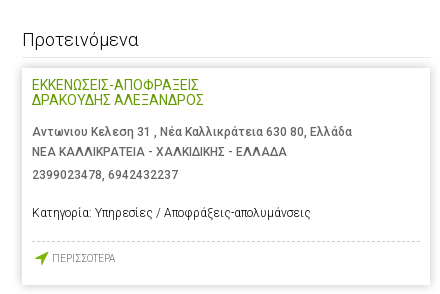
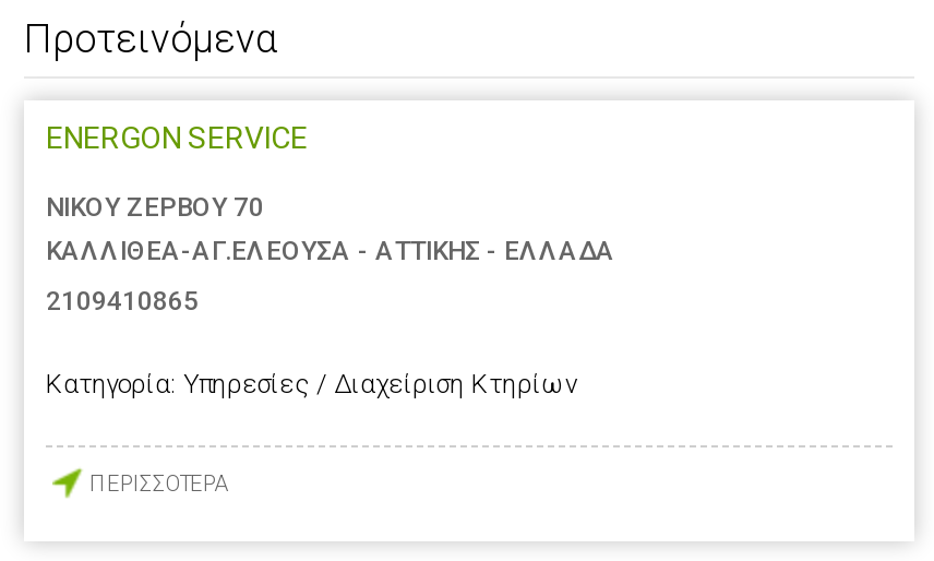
[32,77,204,108] ΕΚΚΕΝΩΣΕΙΣ-ΑΠΟΦΡΑΞΕΙΣ | ΔΡΑΚΟΥΔΗΣ ΑΛΕΞΑΝΔΡΟΣ -> [46,120,308,155] ENERGON SERVICE
[32,125,352,159] Αντωνιου Κελεση 31 , Νέα Καλλικράτεια 630 80, Ελλάδα | ΝΕΑ ΚΑΛΛΙΚΡΑΤΕΙΑ - ΧΑΛΚΙΔΙΚΗΣ - ΕΛΛΑΔΑ -> [46,192,615,266] ΝΙΚΟΥ ΖΕΡΒΟΥ 70 | ΚΑΛΛΙΘΕΑ-ΑΓ.ΕΛΕΟΥΣΑ - ΑΤΤΙΚΗΣ - ΕΛΛΑΔΑ
[32,168,178,182] 2399023478, 6942432237 -> [46,286,199,317] 2109410865
[32,206,311,220] Κατηγορία: Υπηρεσίες / Αποφράξεις-απολυμάνσεις -> [46,369,578,400] Κατηγορία: Υπηρεσίες / Διαχείριση Κτηρίων

